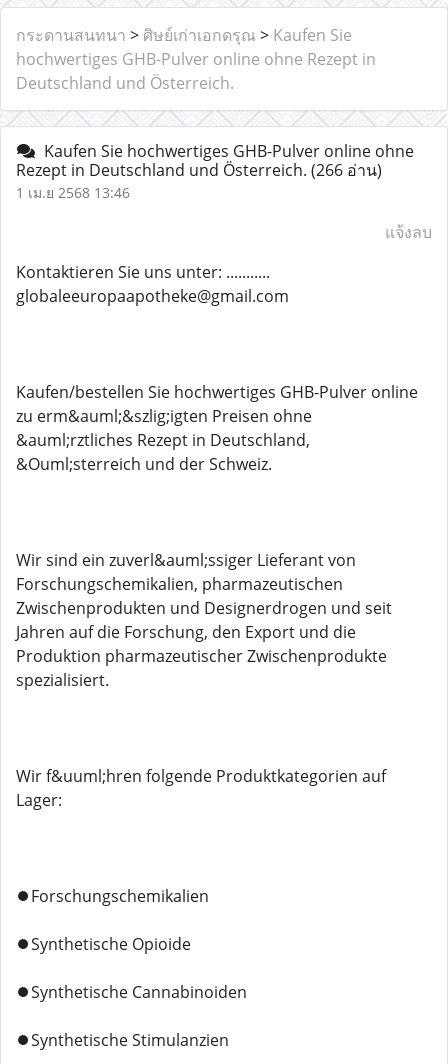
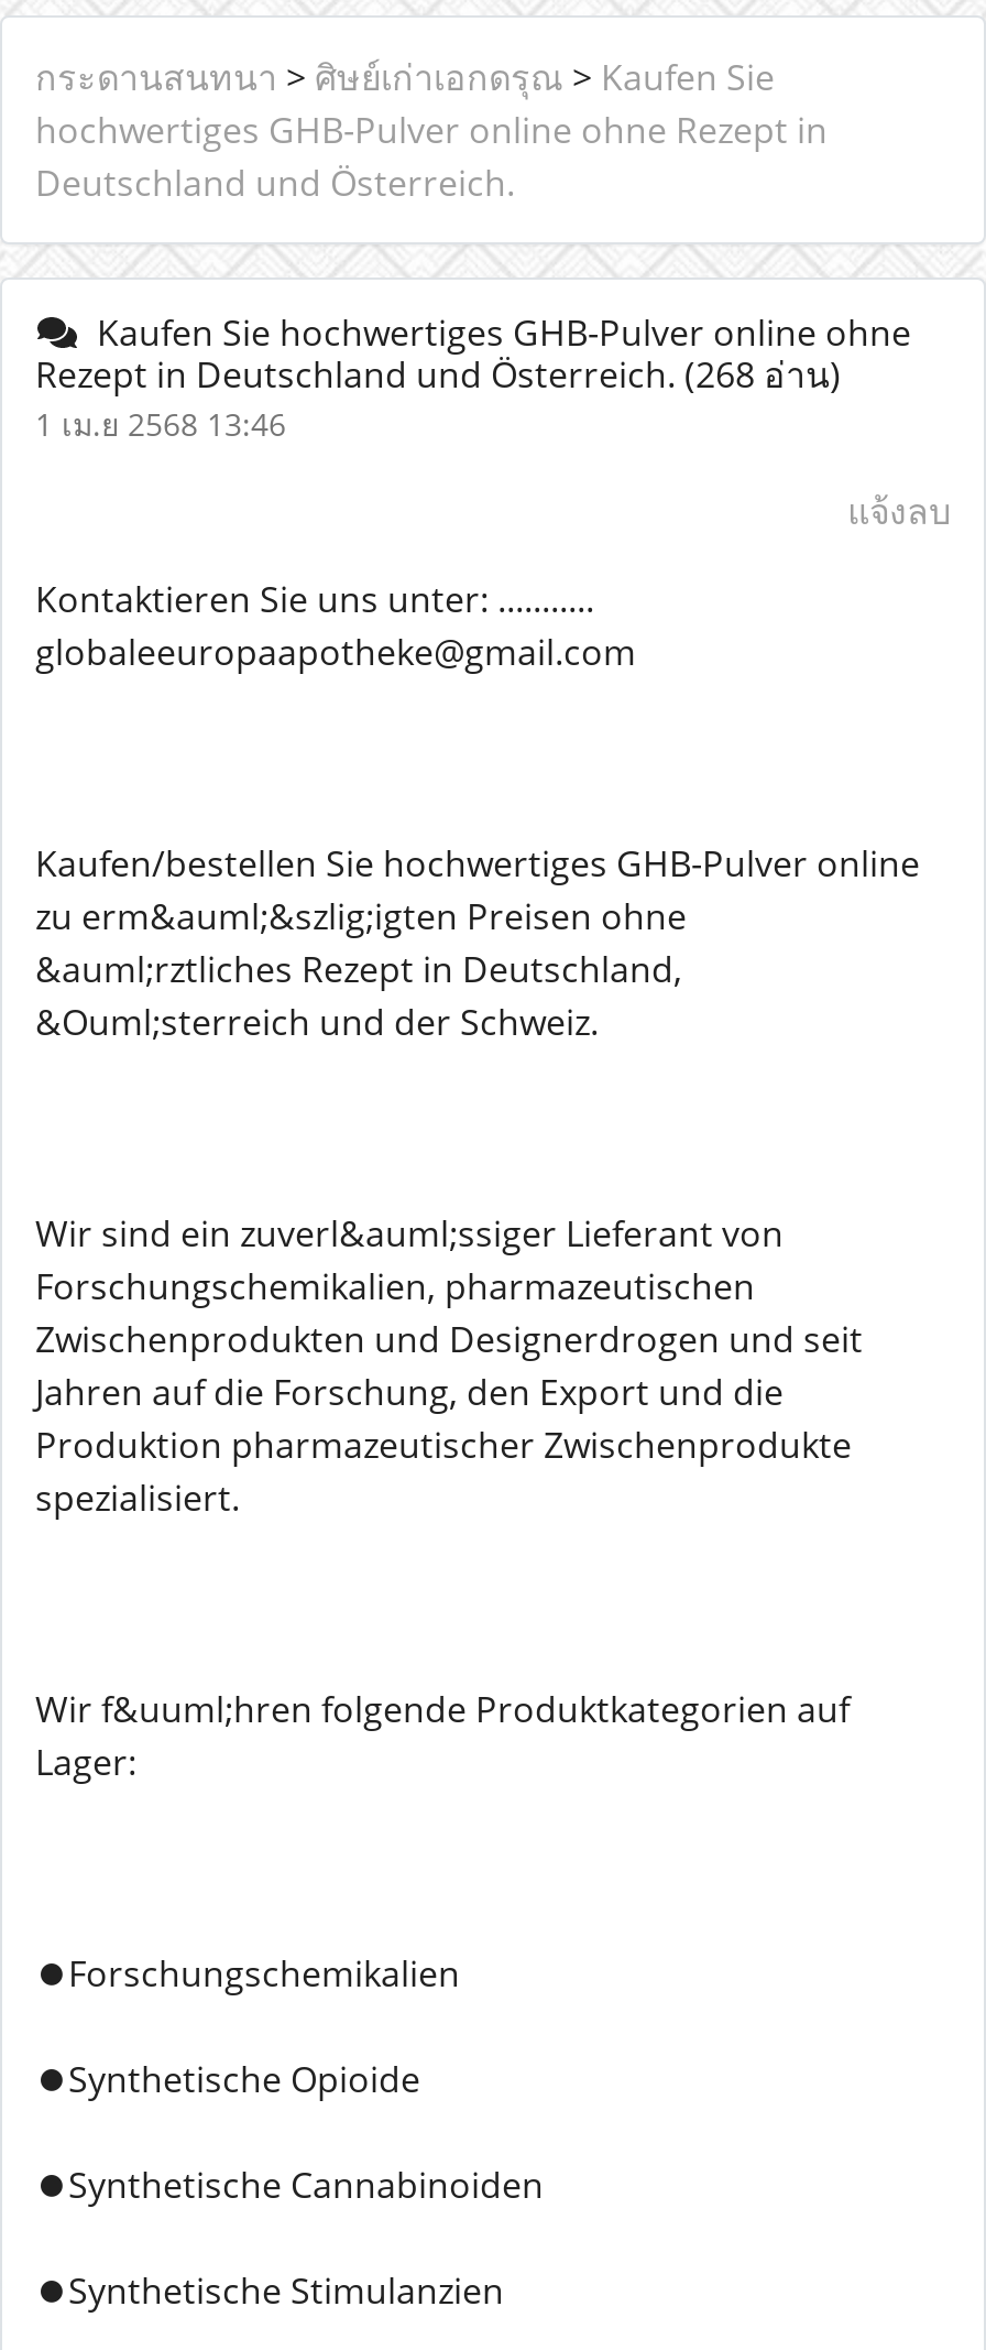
[16,159,382,181] Rezept in Deutschland und Österreich. (266 อ่าน) -> [35,350,841,399] Rezept in Deutschland und Österreich. (268 อ่าน)

